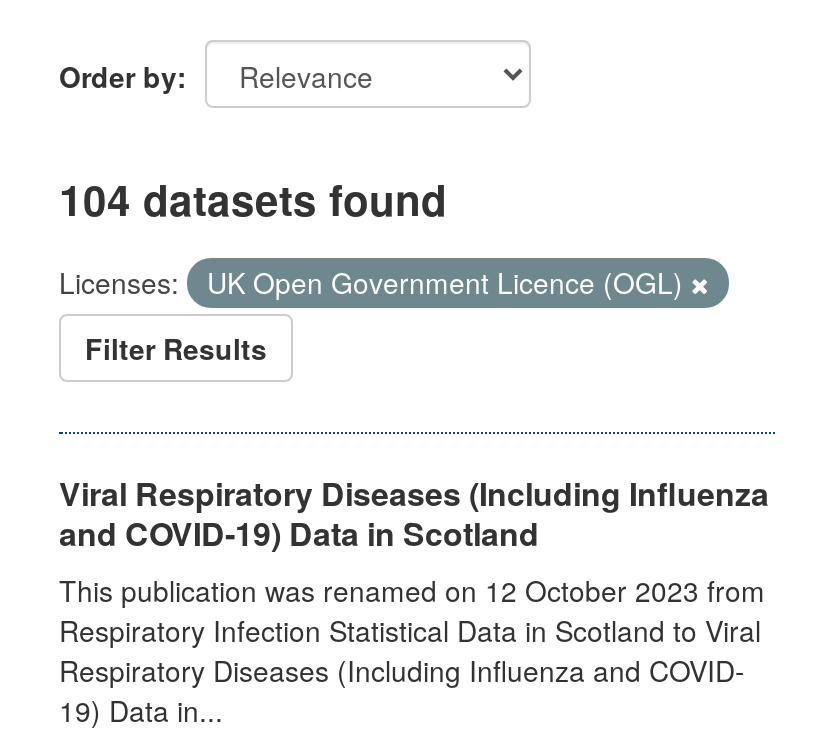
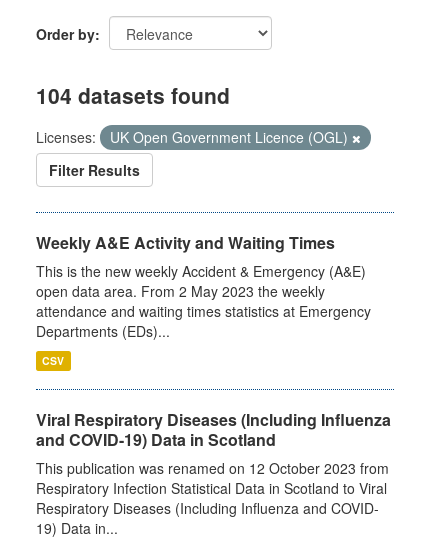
none -> [36,231,371,368] Weekly A&E Activity and Waiting Times | This is the new weekly Accident & Emergency (A&E) | open data area. From 2 May 2023 the weekly | attendance and waiting times statistics at Emergency | Departments (EDs)... | CSV

